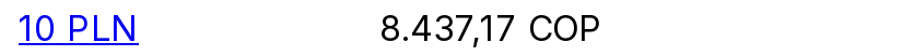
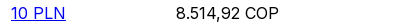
[379,7,602,50] 8.437,17 COP -> [176,3,279,23] 8.514,92 COP

